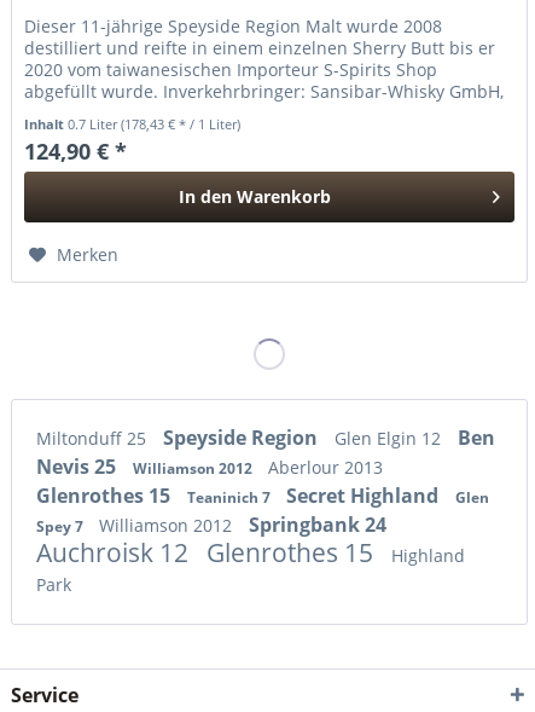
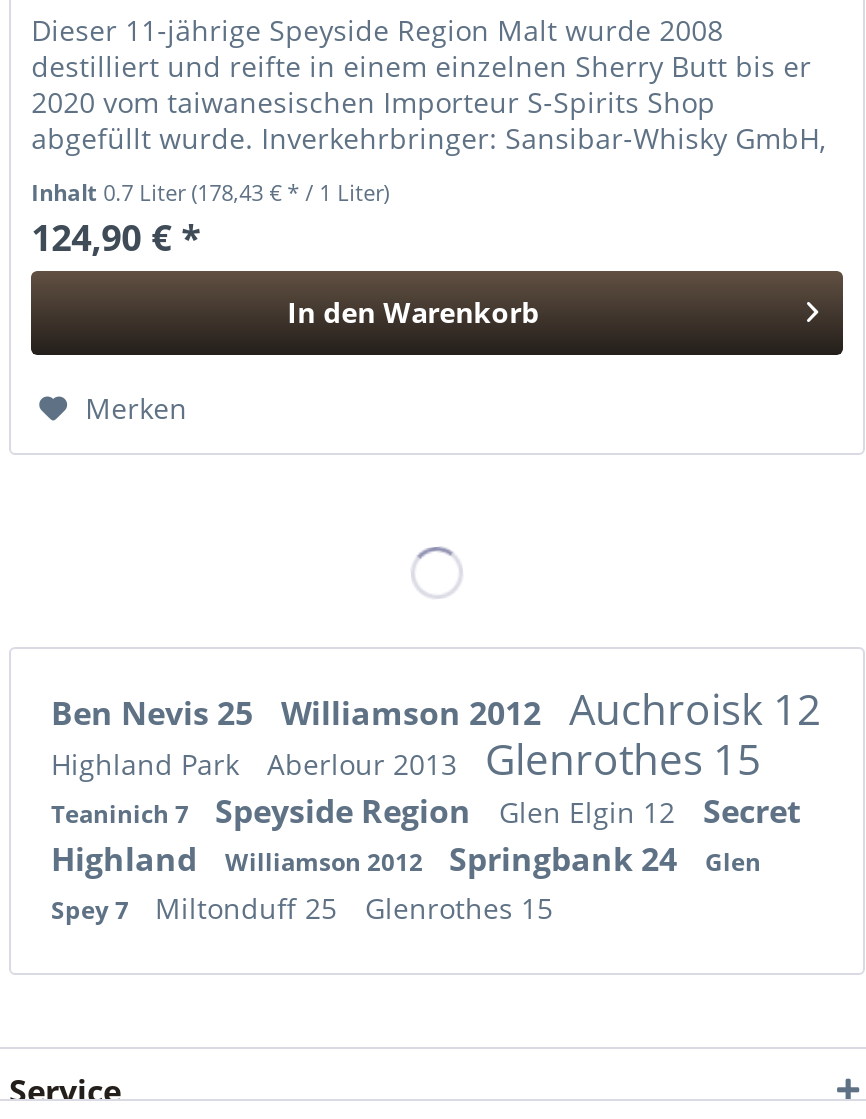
[36,424,495,595] Miltonduff 25 Speyside Region Glen Elgin 12 Ben | Nevis 25 Williamson 2012 Aberlour 2013 | Glenrothes 15 Teaninich 7 Secret Highland Glen | Spey 7 Williamson 2012 Springbank 24 | Auchroisk 12 Glenrothes 15 Highland | Park -> [51,680,821,926] Ben Nevis 25 Williamson 2012 Auchroisk 12 | Highland Park Aberlour 2013 Glenrothes 15 | Teaninich 7 Speyside Region Glen Elgin 12 Secret | Highland Williamson 2012 Springbank 24 Glen | Spey 7 Miltonduff 25 Glenrothes 15

